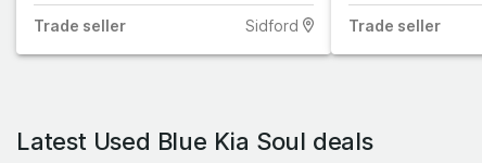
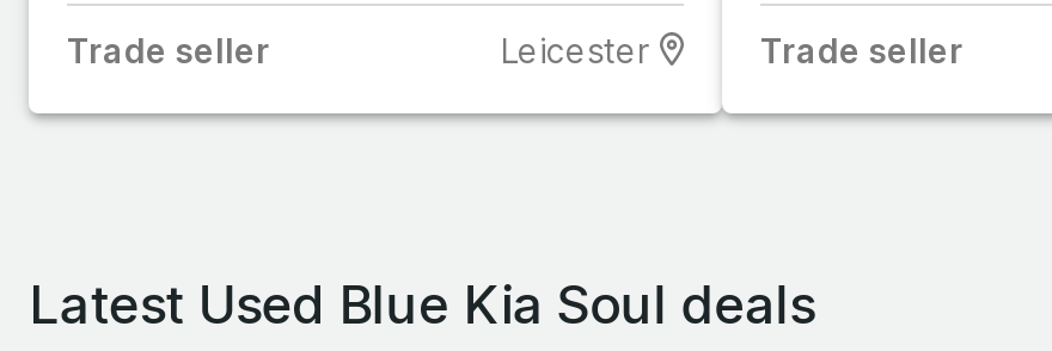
[245,16,298,35] Sidford -> [501,30,649,70] Leicester

